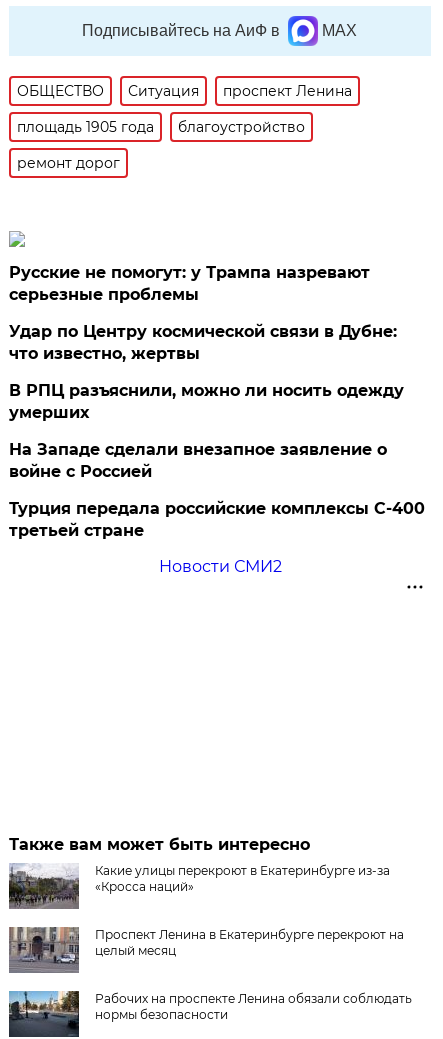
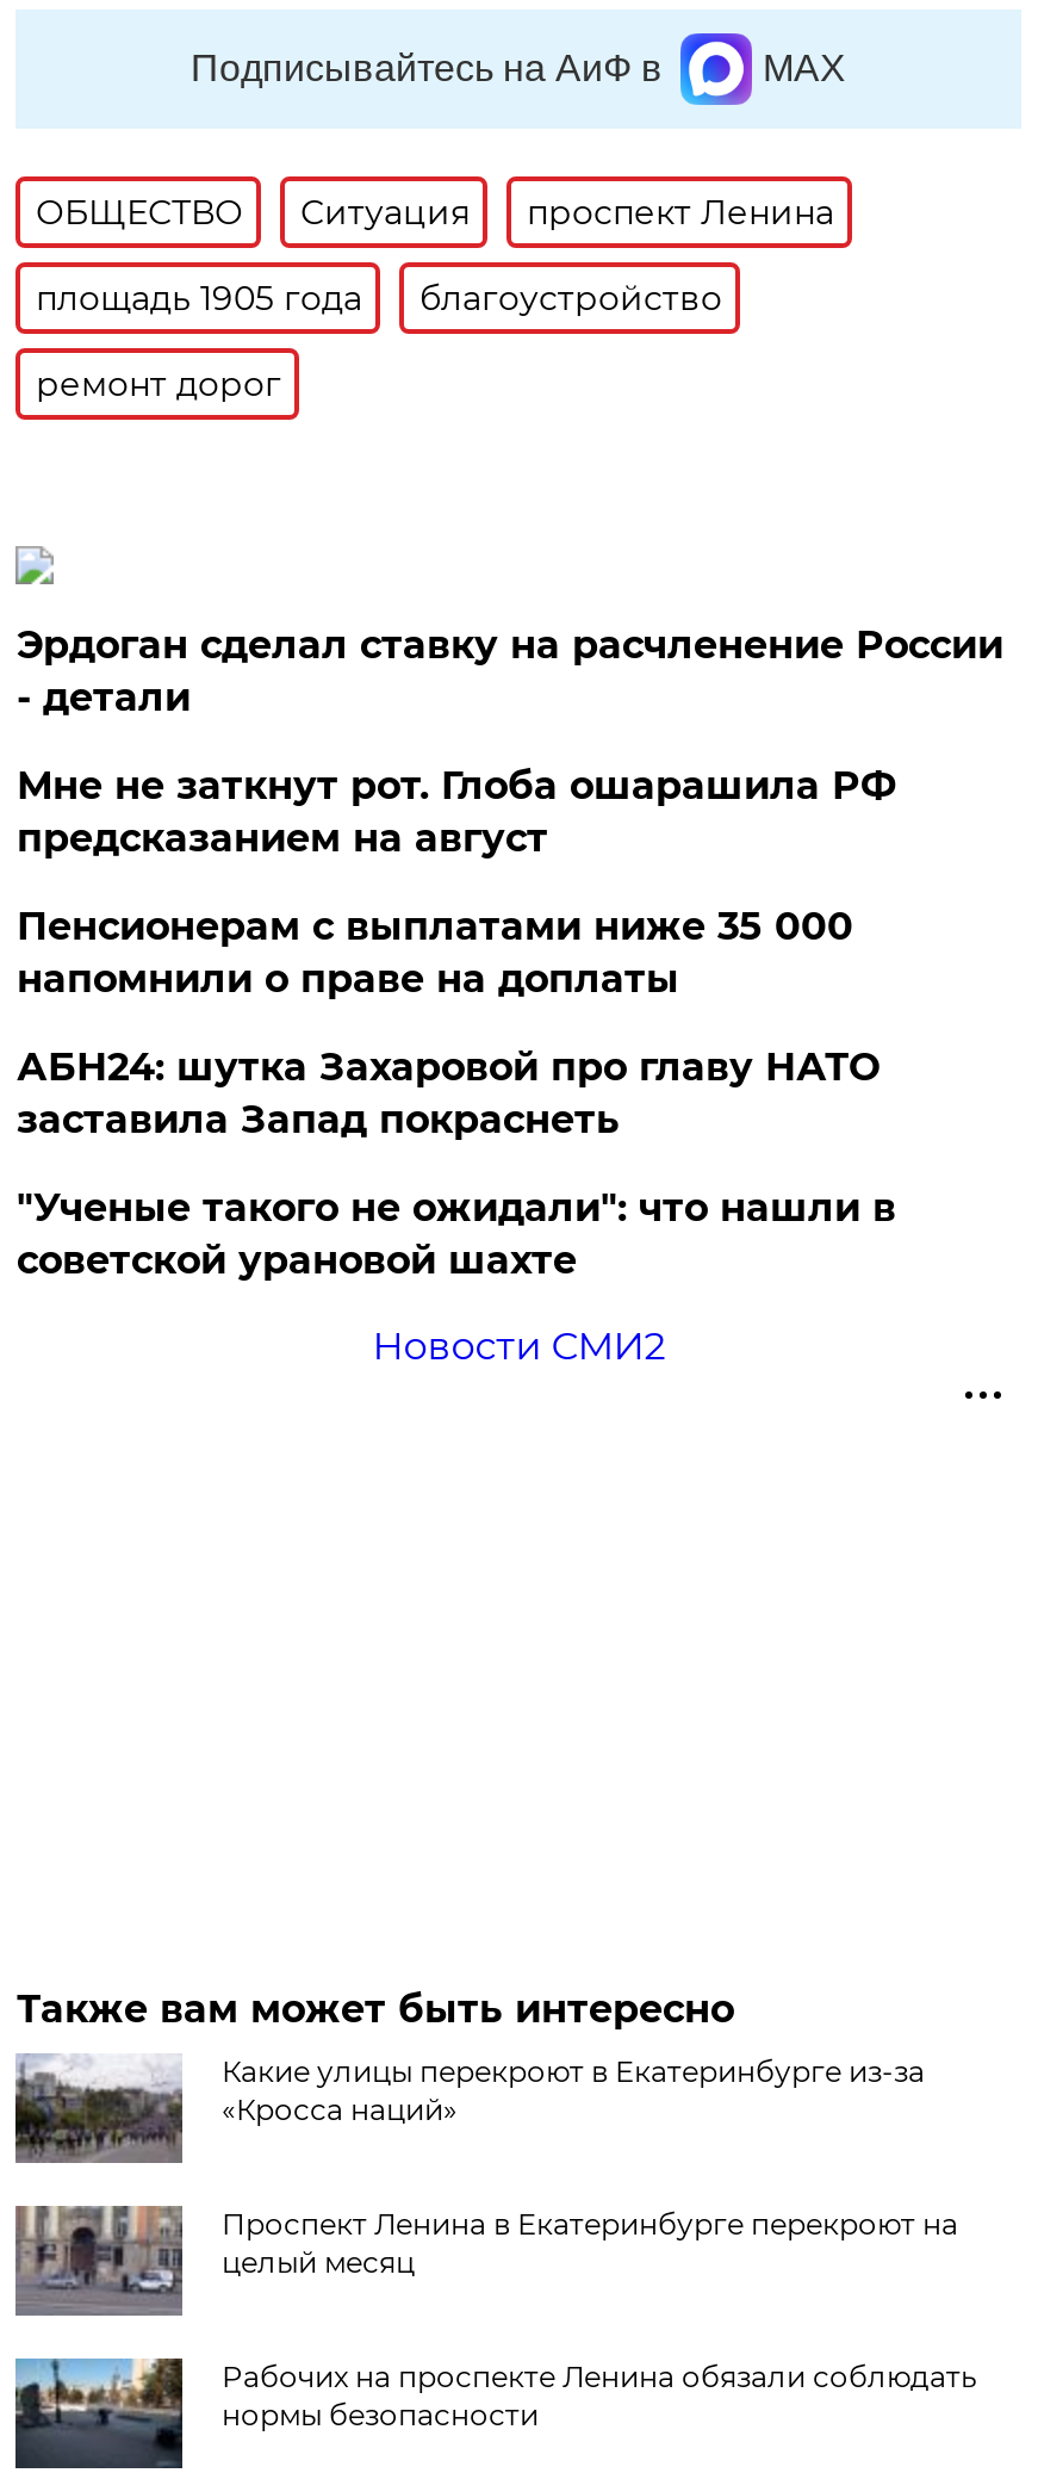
[9,263,370,304] Русские не помогут: у Трампа назревают | серьезные проблемы -> [16,622,1003,720] Эрдоган сделал ставку на расчленение России | - детали
[9,322,397,363] Удар по Центру космической связи в Дубне: | что известно, жертвы -> [16,763,896,861] Мне не заткнут рот. Глоба ошарашила РФ | предсказанием на август
[9,381,404,422] В РПЦ разъяснили, можно ли носить одежду | умерших -> [16,904,853,1001] Пенсионерам с выплатами ниже 35 000 | напомнили о праве на доплаты
[9,440,387,481] На Западе сделали внезапное заявление о | войне с Россией -> [16,1044,879,1142] АБН24: шутка Захаровой про главу НАТО | заставила Запад покраснеть
[9,499,425,540] Турция передала российские комплексы С-400 | третьей стране -> [16,1185,896,1283] "Ученые такого не ожидали": что нашли в | советской урановой шахте

